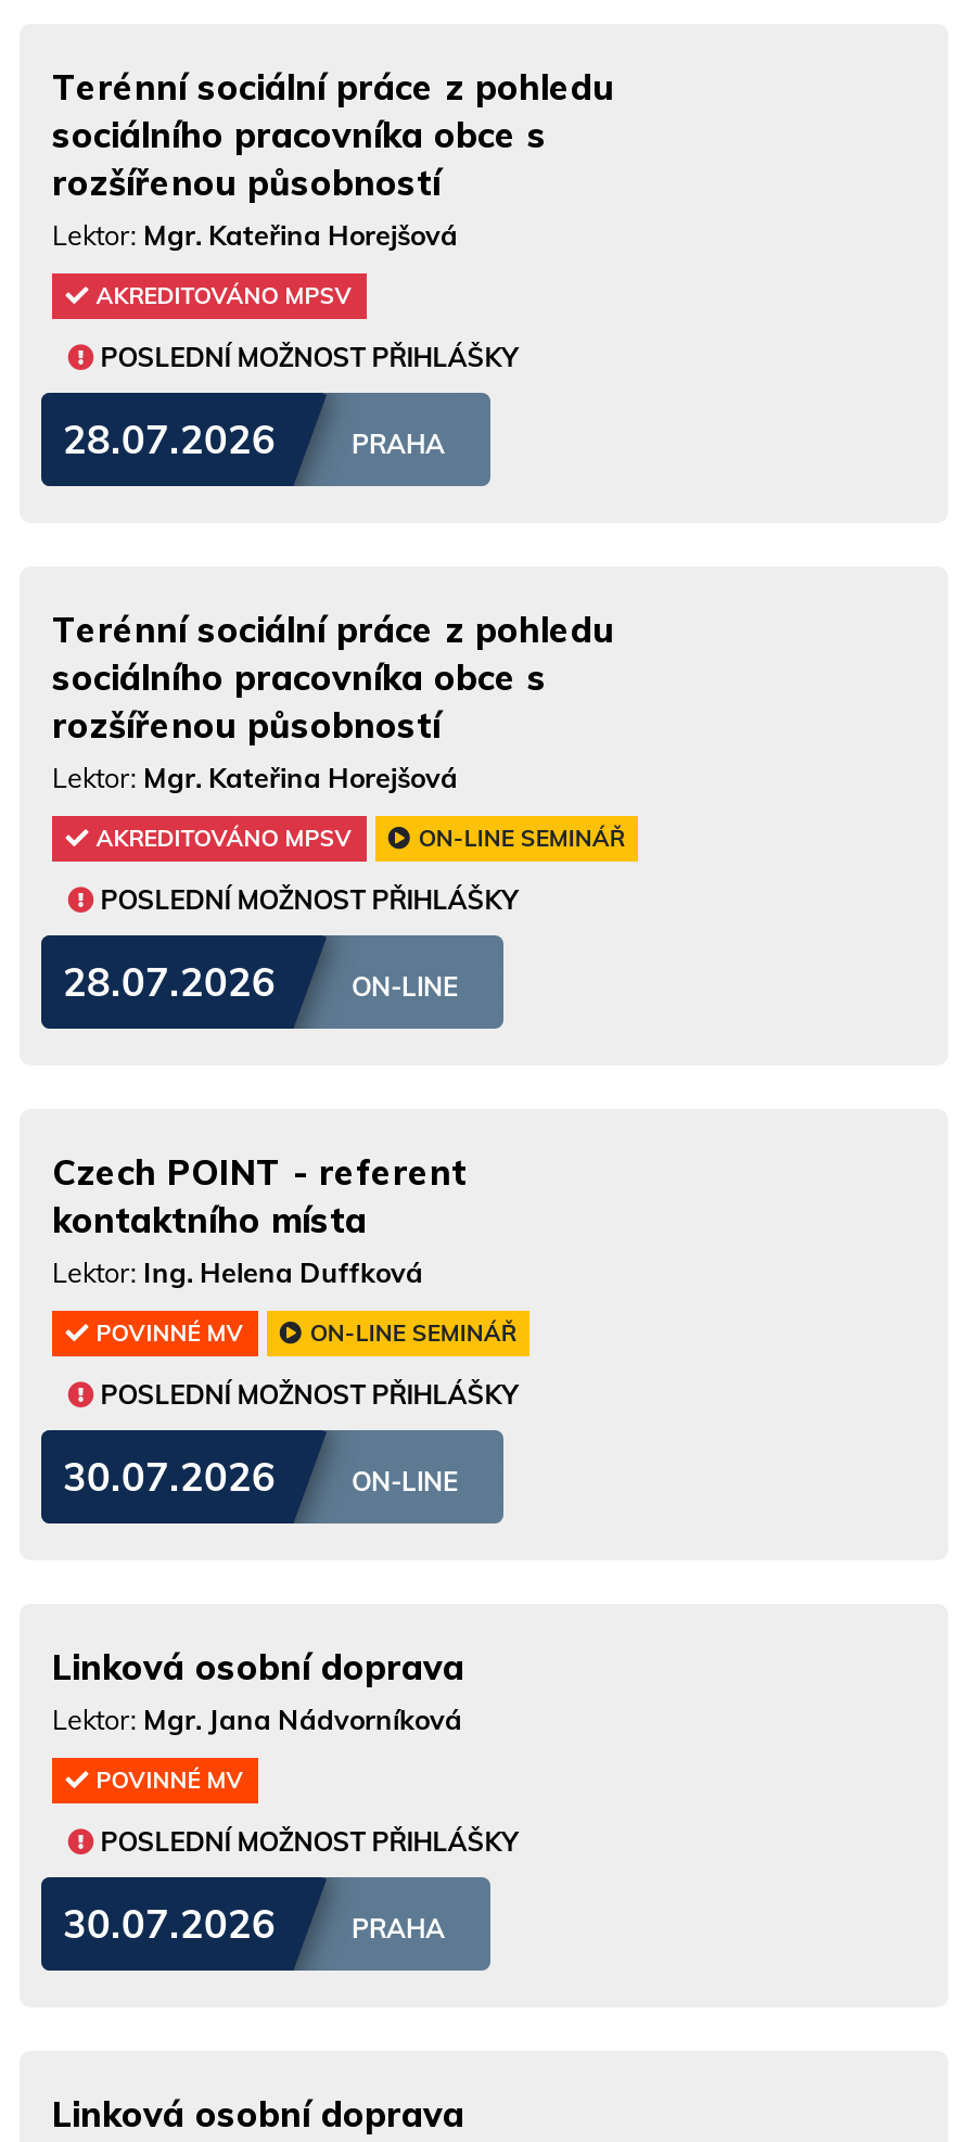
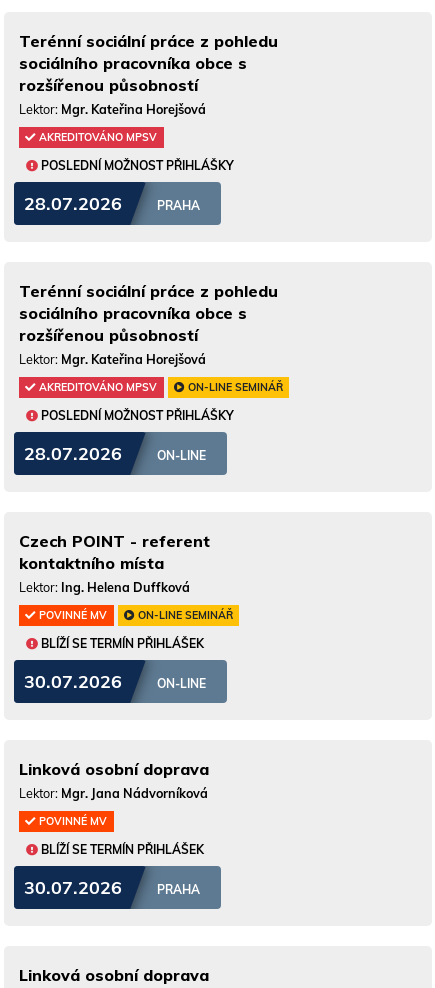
[94,1377,519,1410] POSLEDNÍ MOŽNOST PŘIHLÁŠKY -> [38,635,204,650] BLÍŽÍ SE TERMÍN PŘIHLÁŠEK
[94,1824,519,1857] POSLEDNÍ MOŽNOST PŘIHLÁŠKY -> [38,841,204,856] BLÍŽÍ SE TERMÍN PŘIHLÁŠEK

